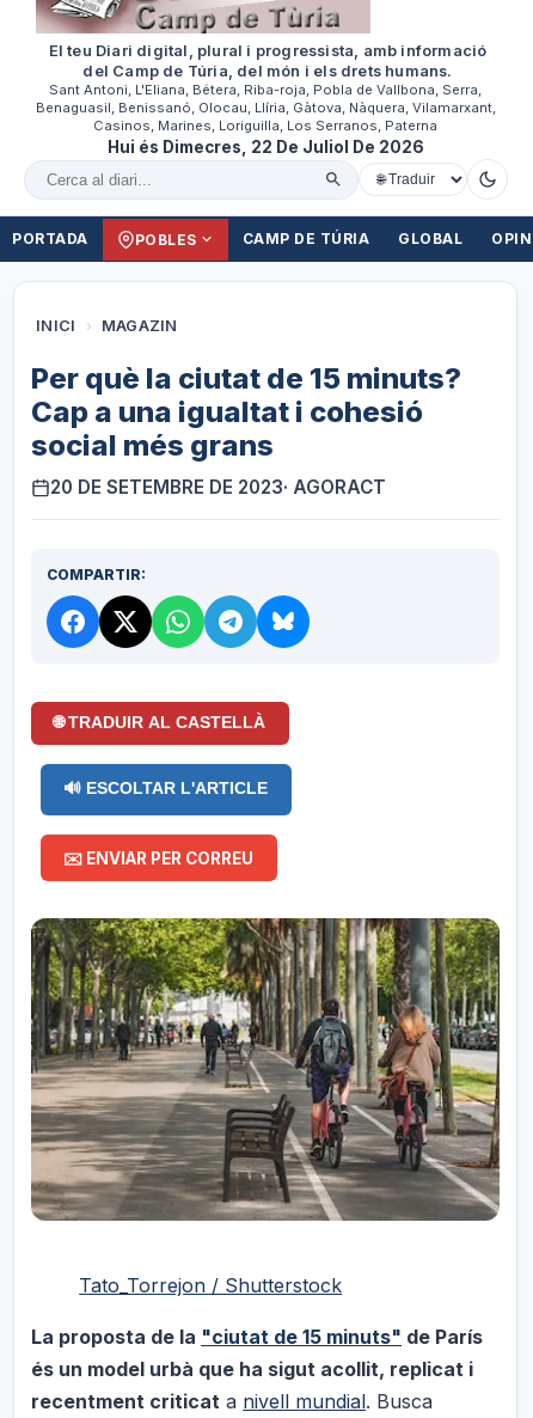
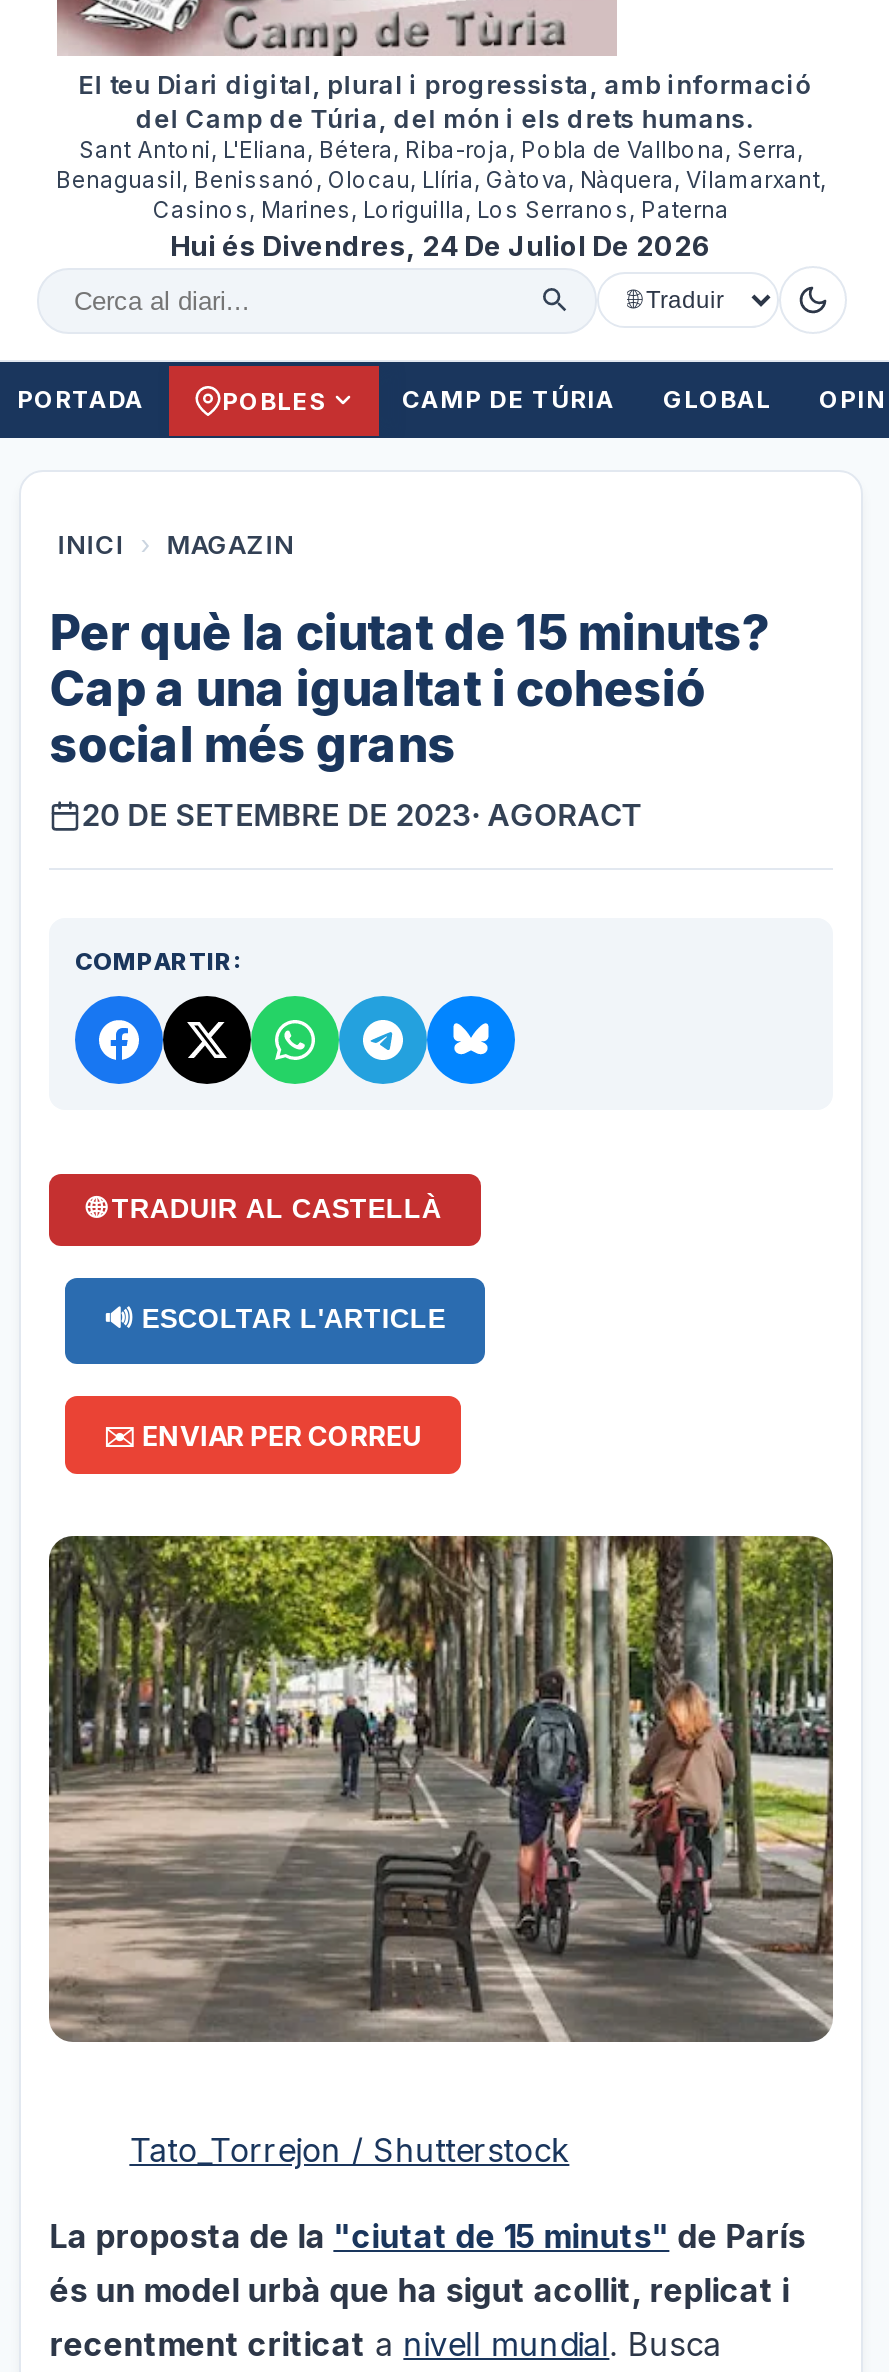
[107,138,424,157] Hui és Dimecres, 22 De Juliol De 2026 -> [170,231,712,263] Hui és Divendres, 24 De Juliol De 2026

